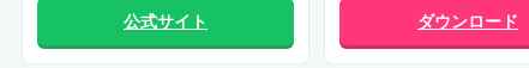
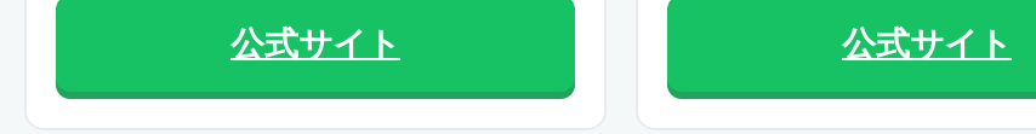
[417,10,518,32] ダウンロード -> [842,19,1012,65] 公式サイト

